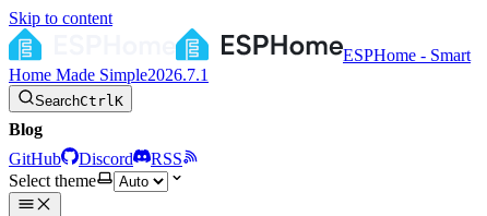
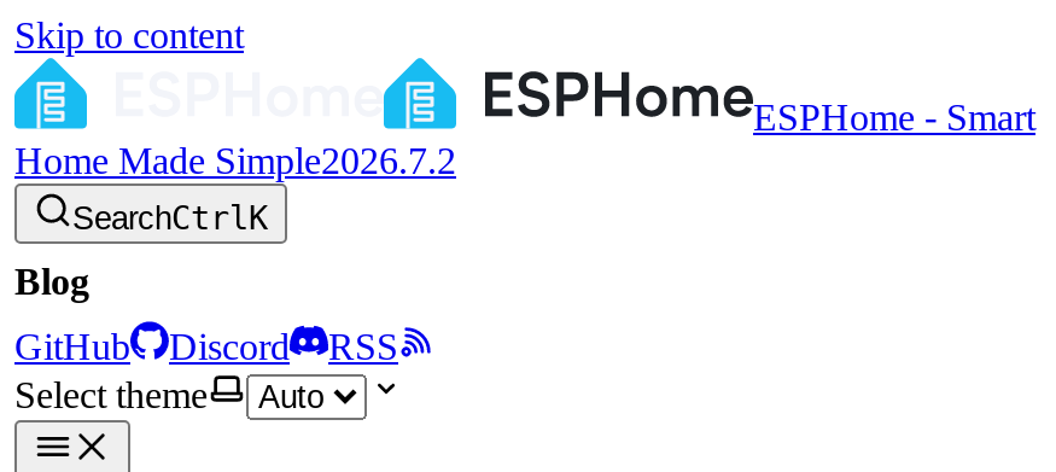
[9,65,209,84] Home Made Simple2026.7.1 -> [14,140,456,181] Home Made Simple2026.7.2

